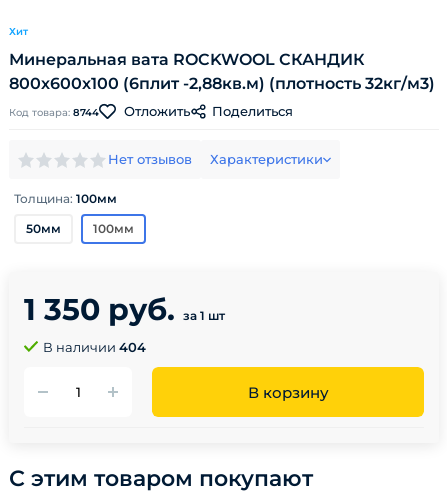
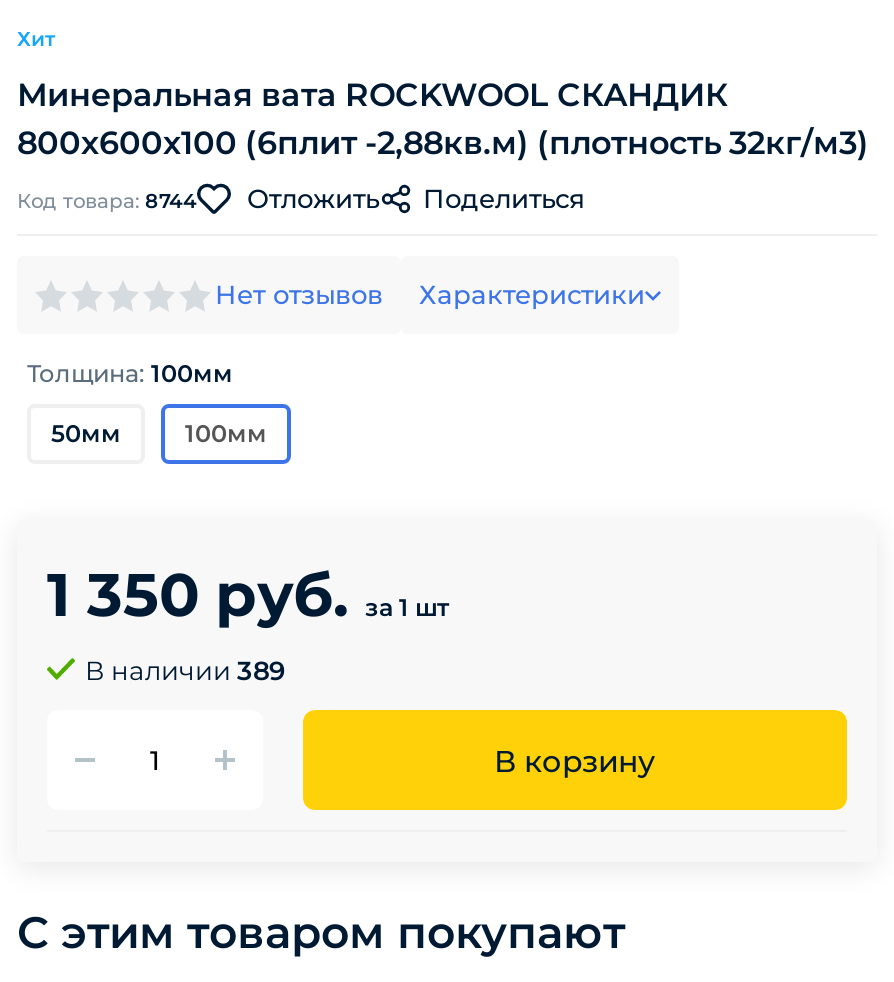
[43,339,146,355] В наличии 404 -> [85,654,285,686] В наличии 389

